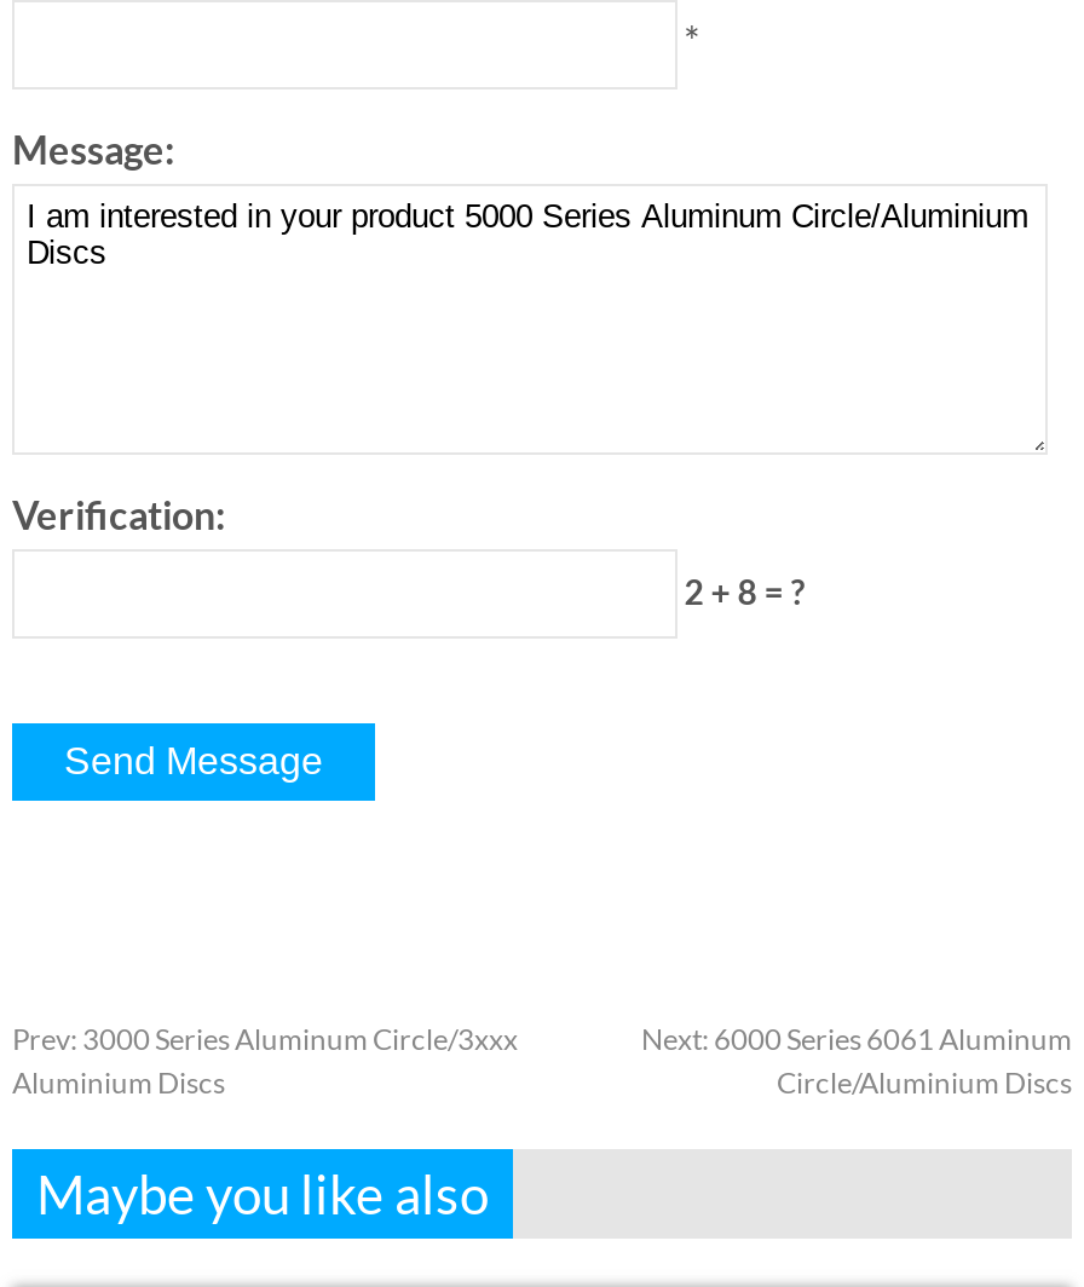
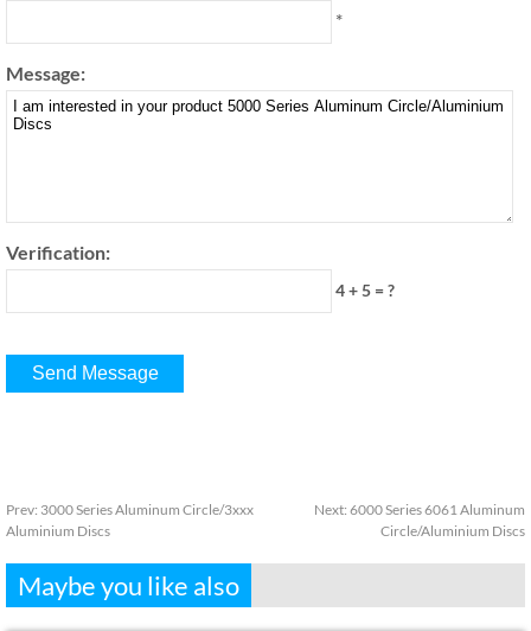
[677,571,805,612] 2 + 8 = ? -> [332,280,394,300] 4 + 5 = ?

